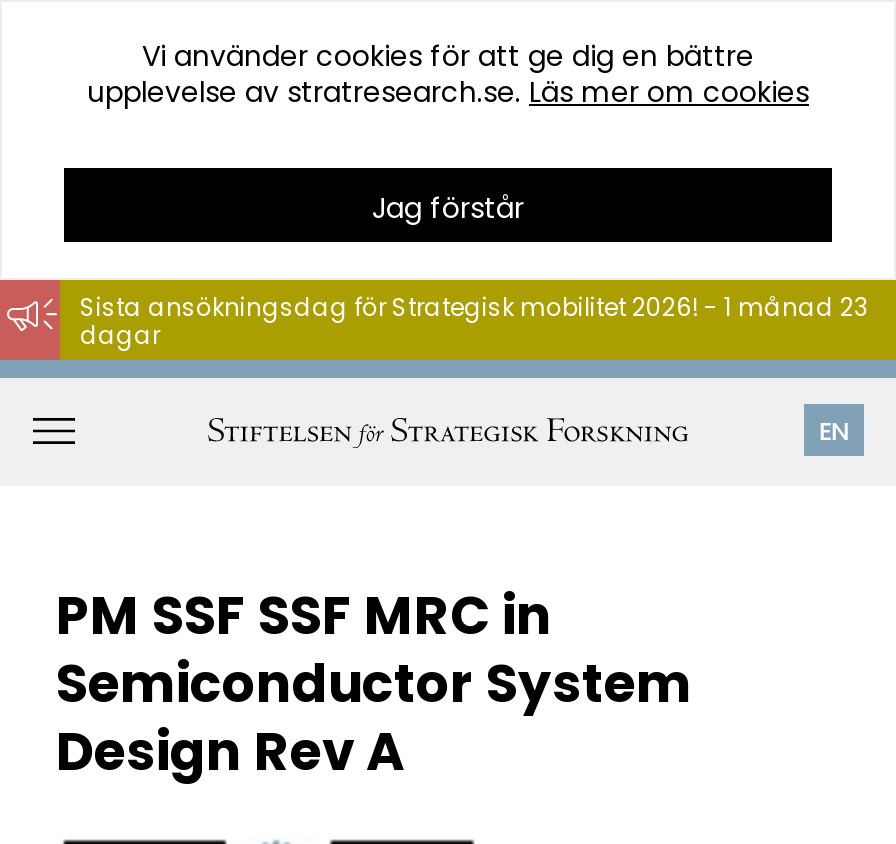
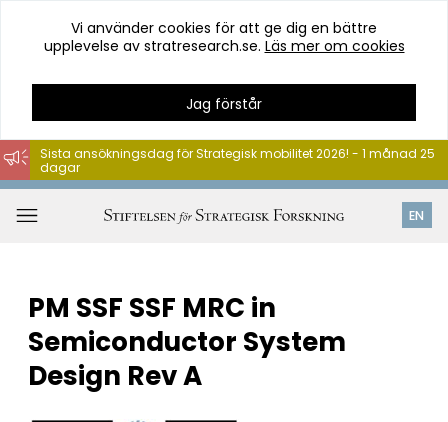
[80,290,868,324] Sista ansökningsdag för Strategisk mobilitet 2026! - 1 månad 23 -> [40,145,435,162] Sista ansökningsdag för Strategisk mobilitet 2026! - 1 månad 25

